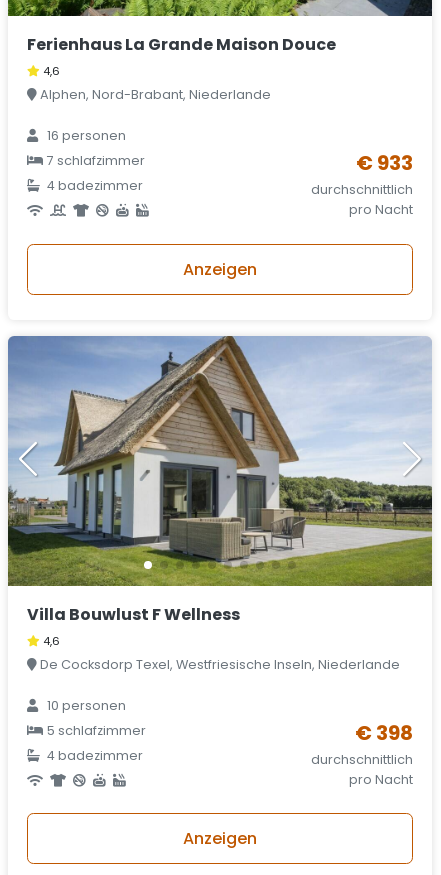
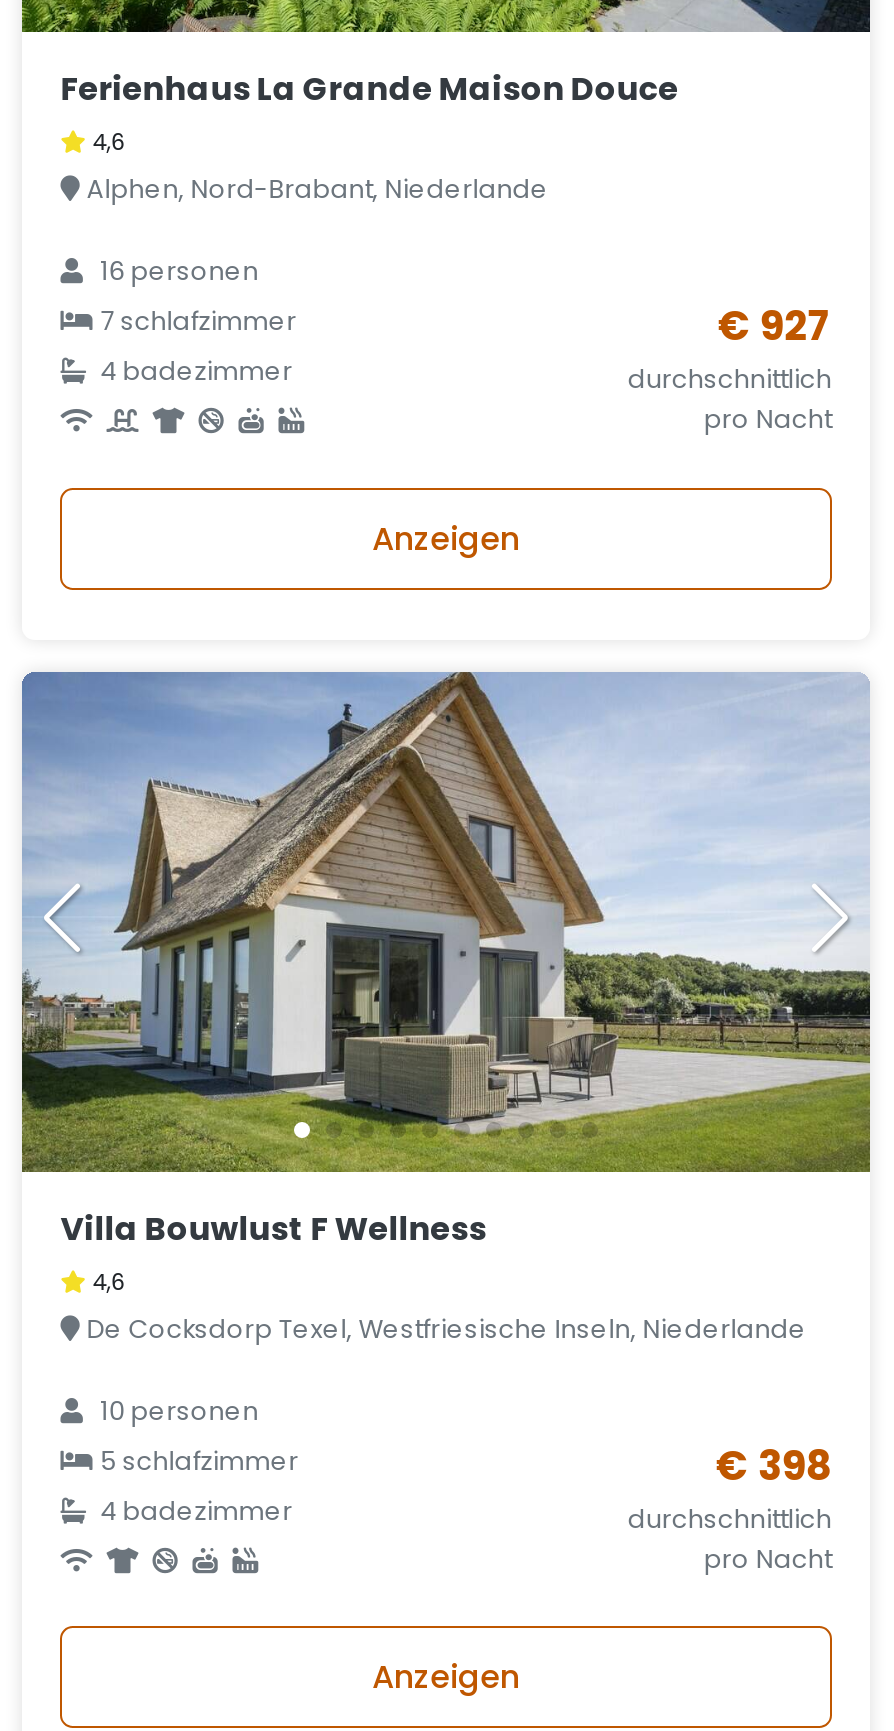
[356,149,413,177] € 933 -> [718,298,832,354] € 927

